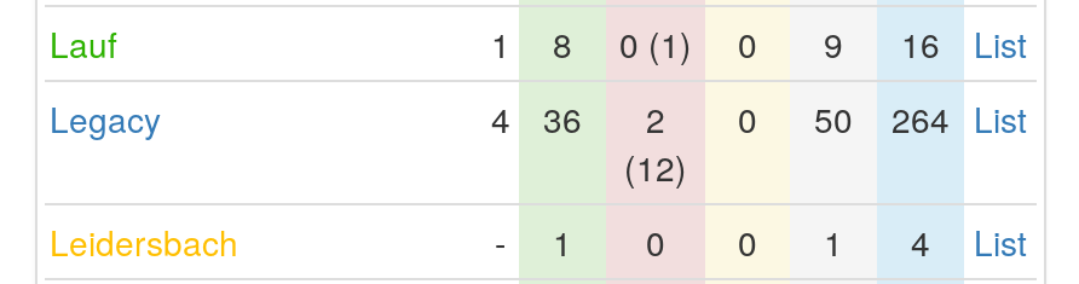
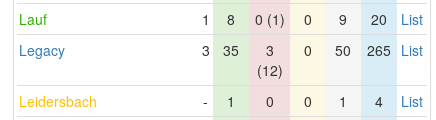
[491,19,1027,68] 1 8 0 (1) 0 9 16 List -> [201,9,423,29] 1 8 0 (1) 0 9 20 List
[491,94,510,143] 4 -> [201,40,209,60] 3
[543,94,582,143] 36 -> [223,40,239,60] 35
[646,94,665,143] 2 -> [265,40,273,60] 3
[892,94,1027,143] 264 List -> [367,40,423,60] 265 List

